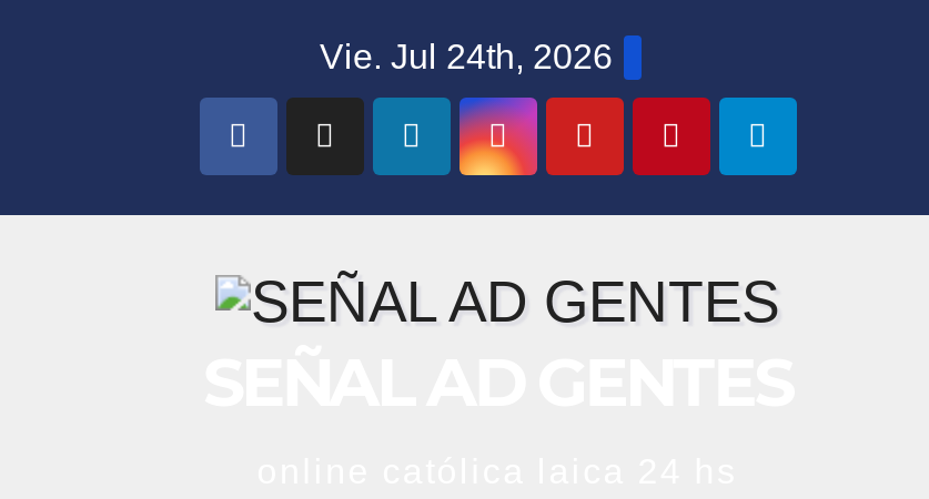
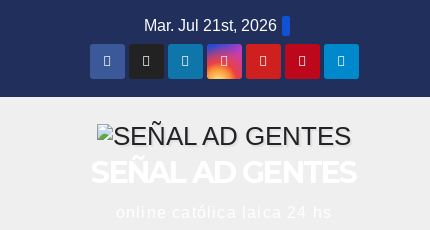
[320,38,613,75] Vie. Jul 24th, 2026 -> [143,17,276,34] Mar. Jul 21st, 2026

